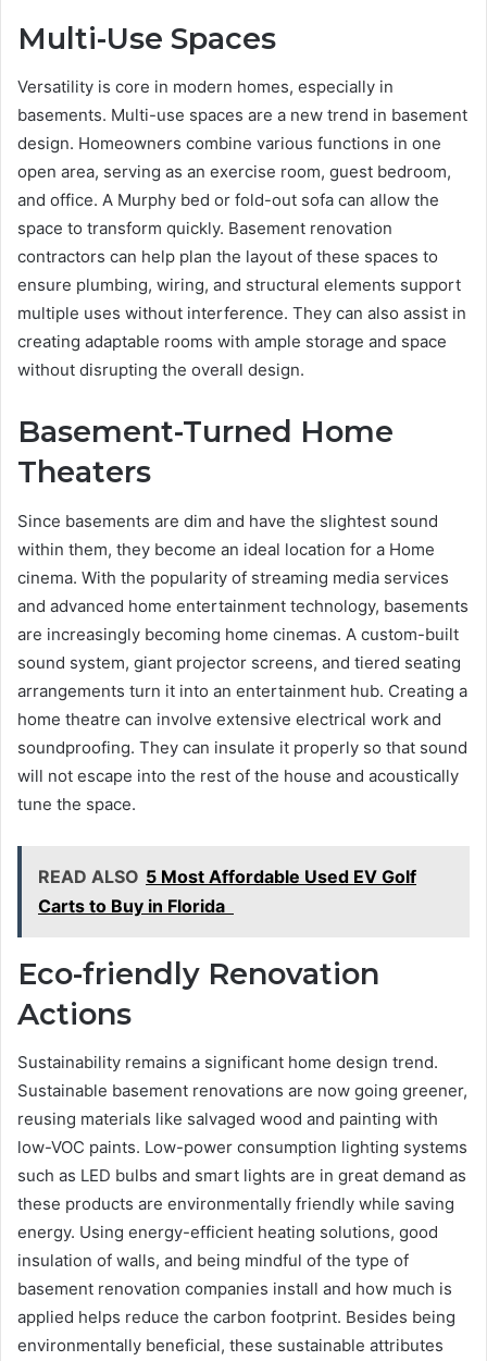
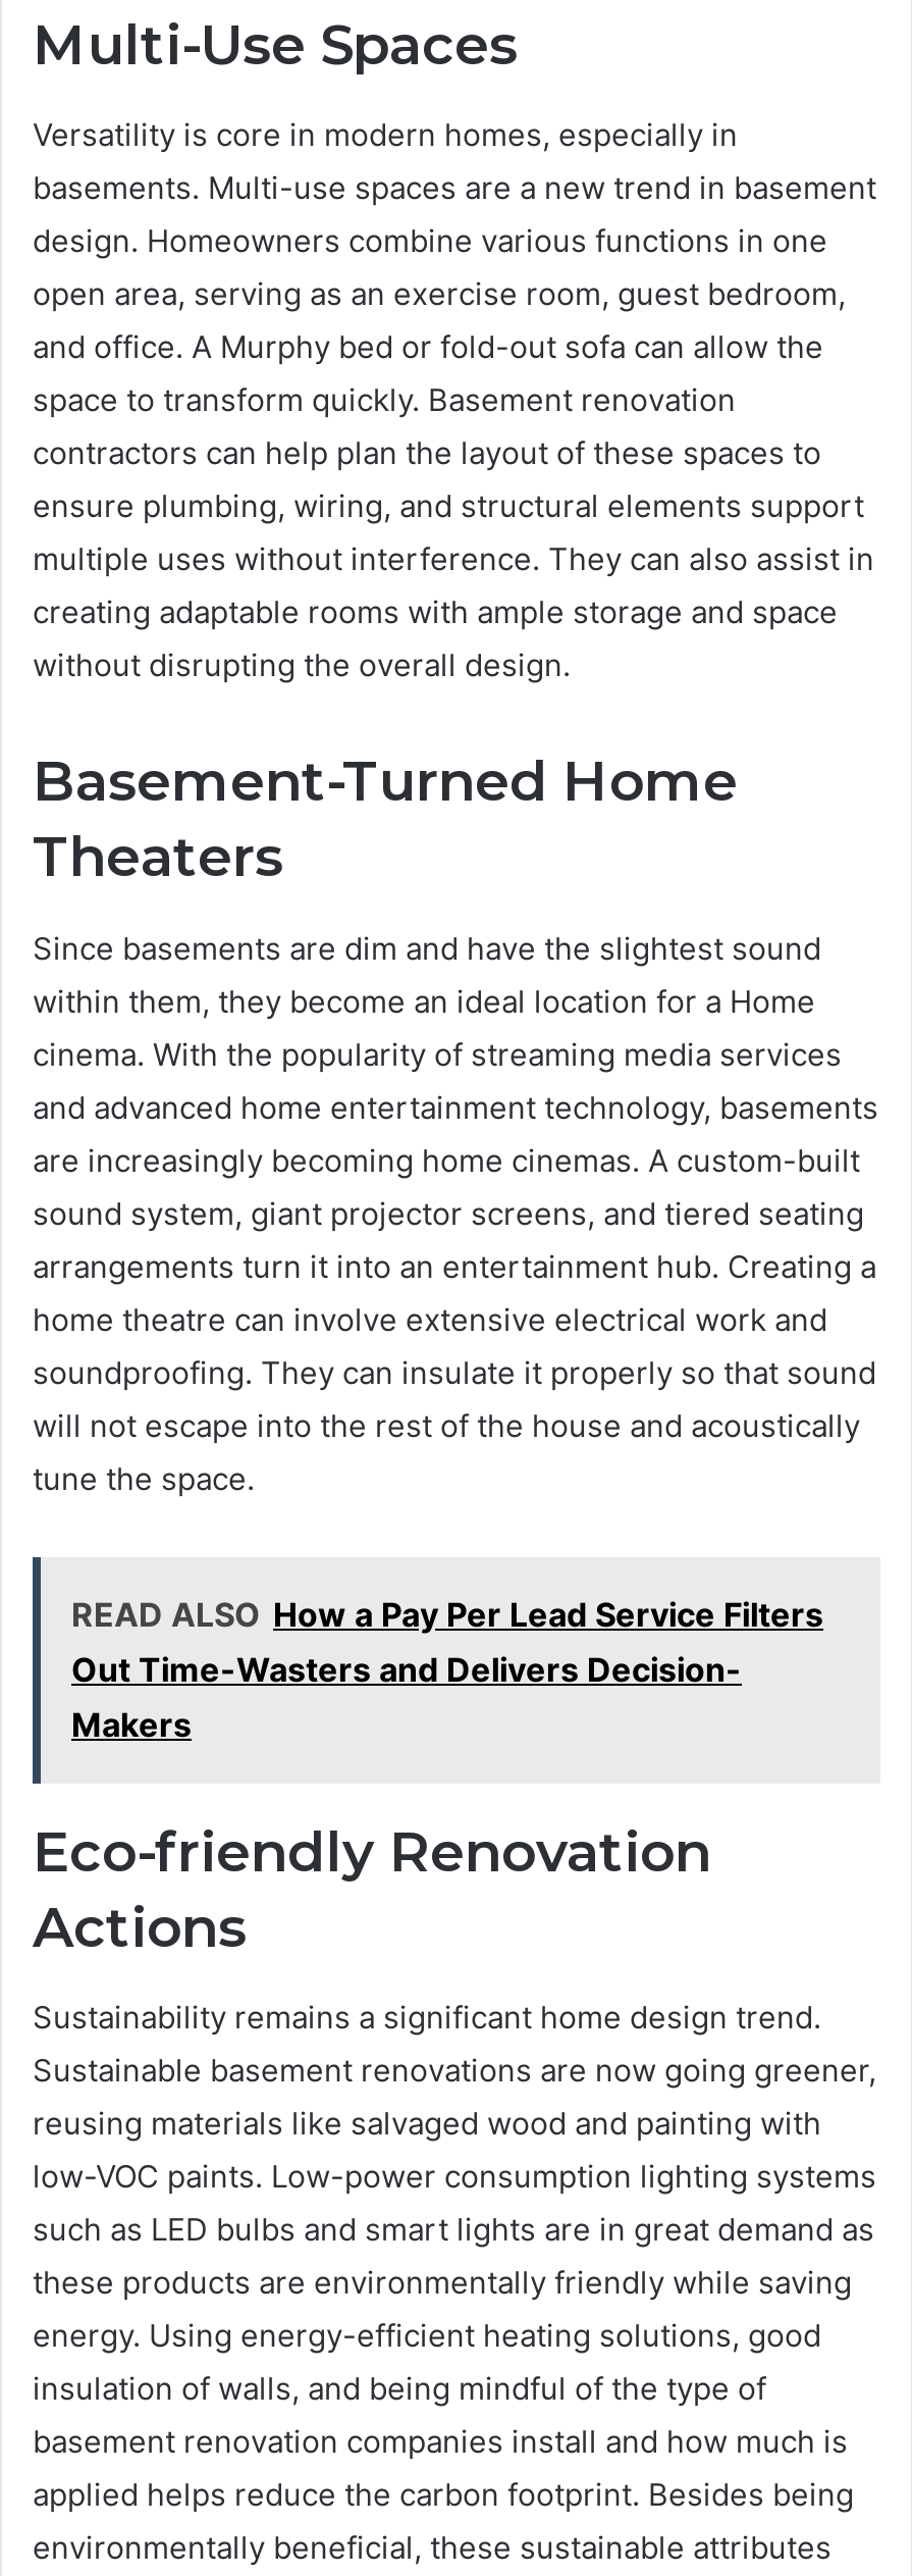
[38,865,416,917] READ ALSO 5 Most Affordable Used EV Golf | Carts to Buy in Florida -> [71,1594,823,1744] READ ALSO How a Pay Per Lead Service Filters | Out Time-Wasters and Delivers Decision- | Makers

